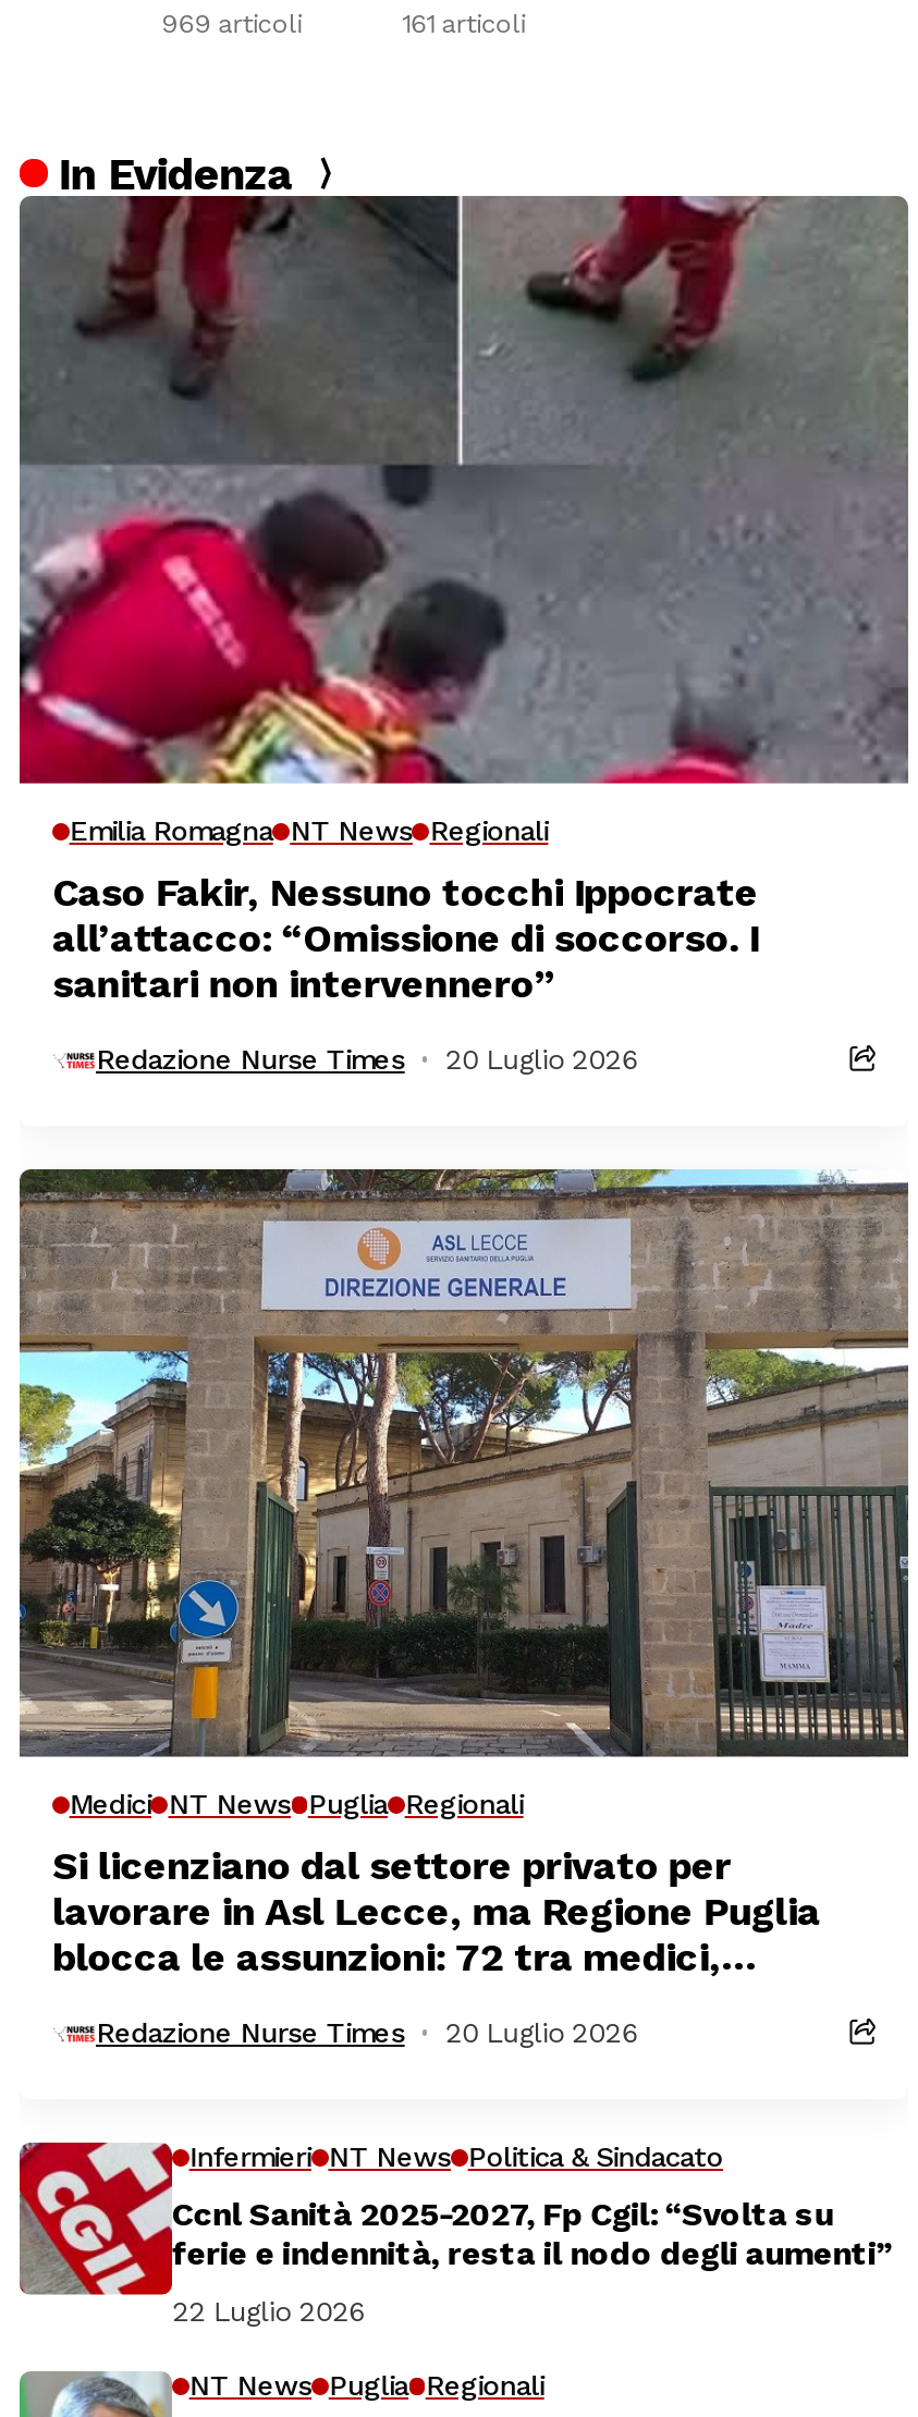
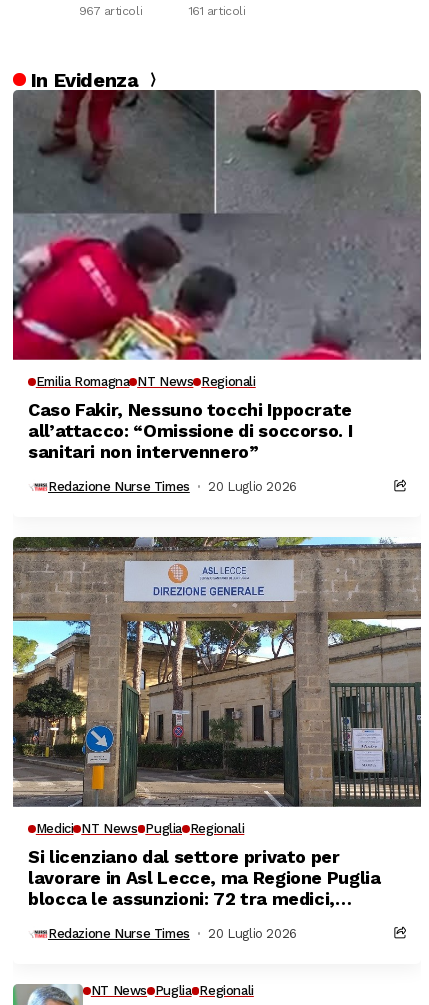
[161,8,302,39] 969 articoli -> [78,4,142,18] 967 articoli
[17,2140,893,2327] [image] | Infermieri NT News Politica & Sindacato | Ccnl Sanità 2025-2027, Fp Cgil: “Svolta su | ferie e indennità, resta il nodo degli aumenti” | 22 Luglio 2026 -> none

